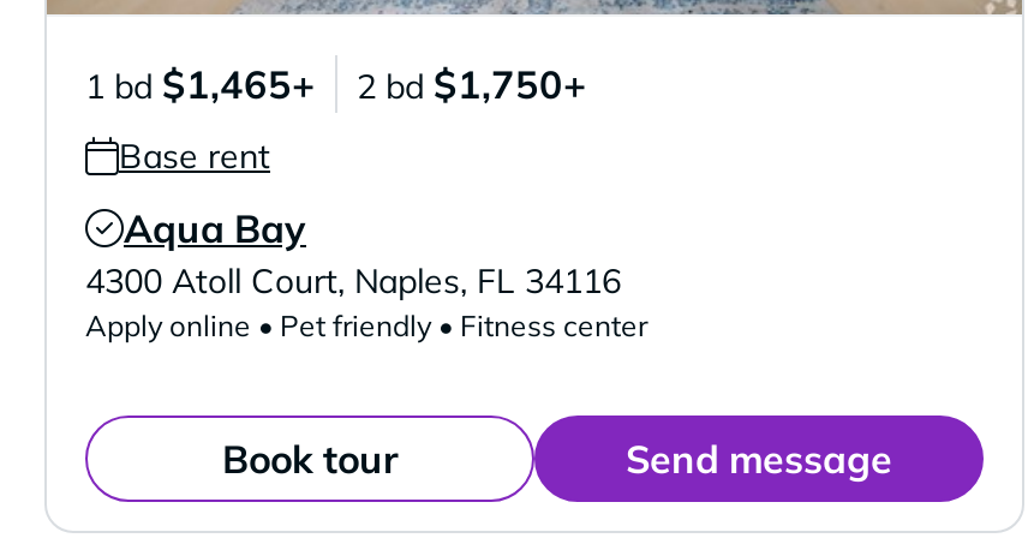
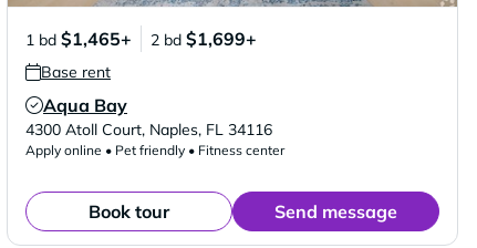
[85,60,587,108] 1 bd $1,465+ 2 bd $1,750+ -> [25,28,257,50] 1 bd $1,465+ 2 bd $1,699+

